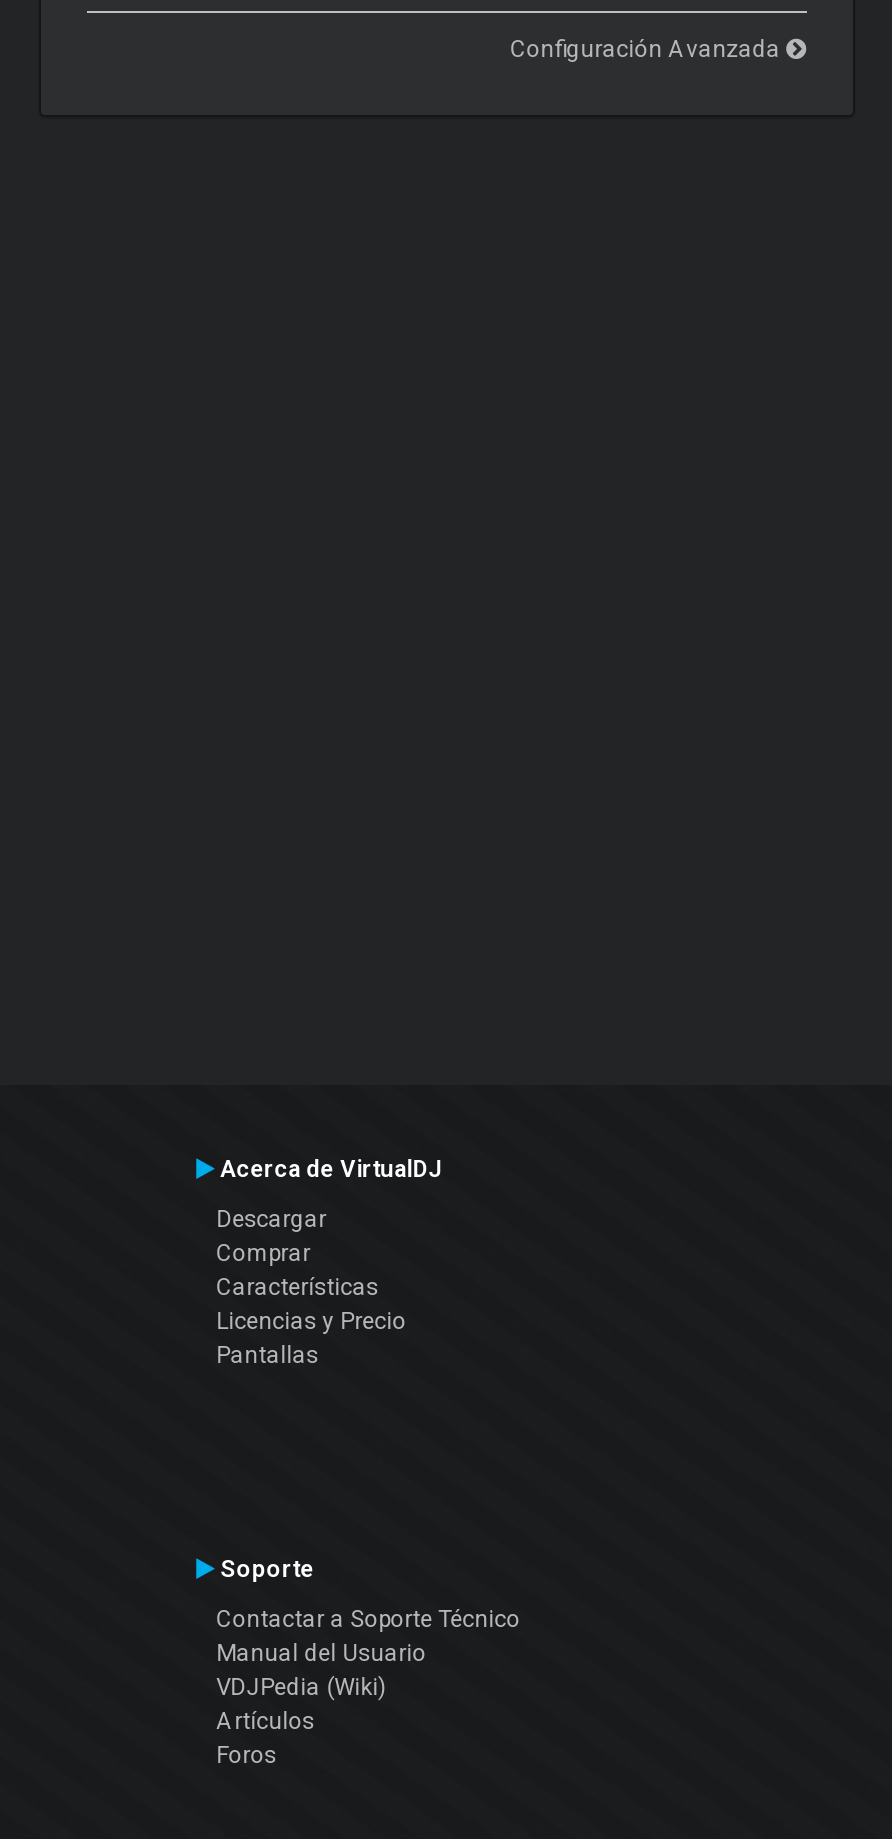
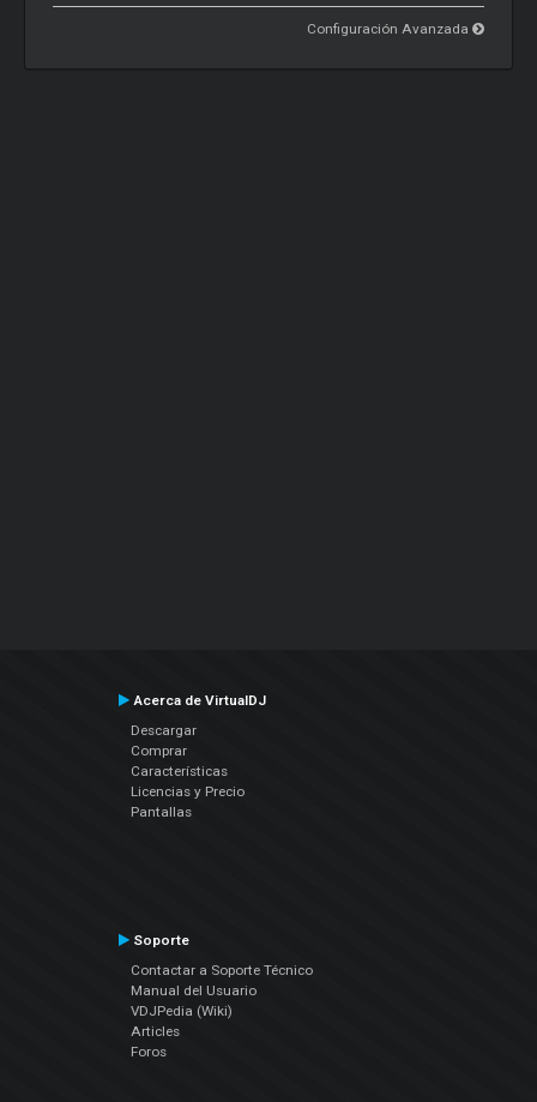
[216,1706,314,1734] Artículos -> [130,1022,179,1039] Articles

